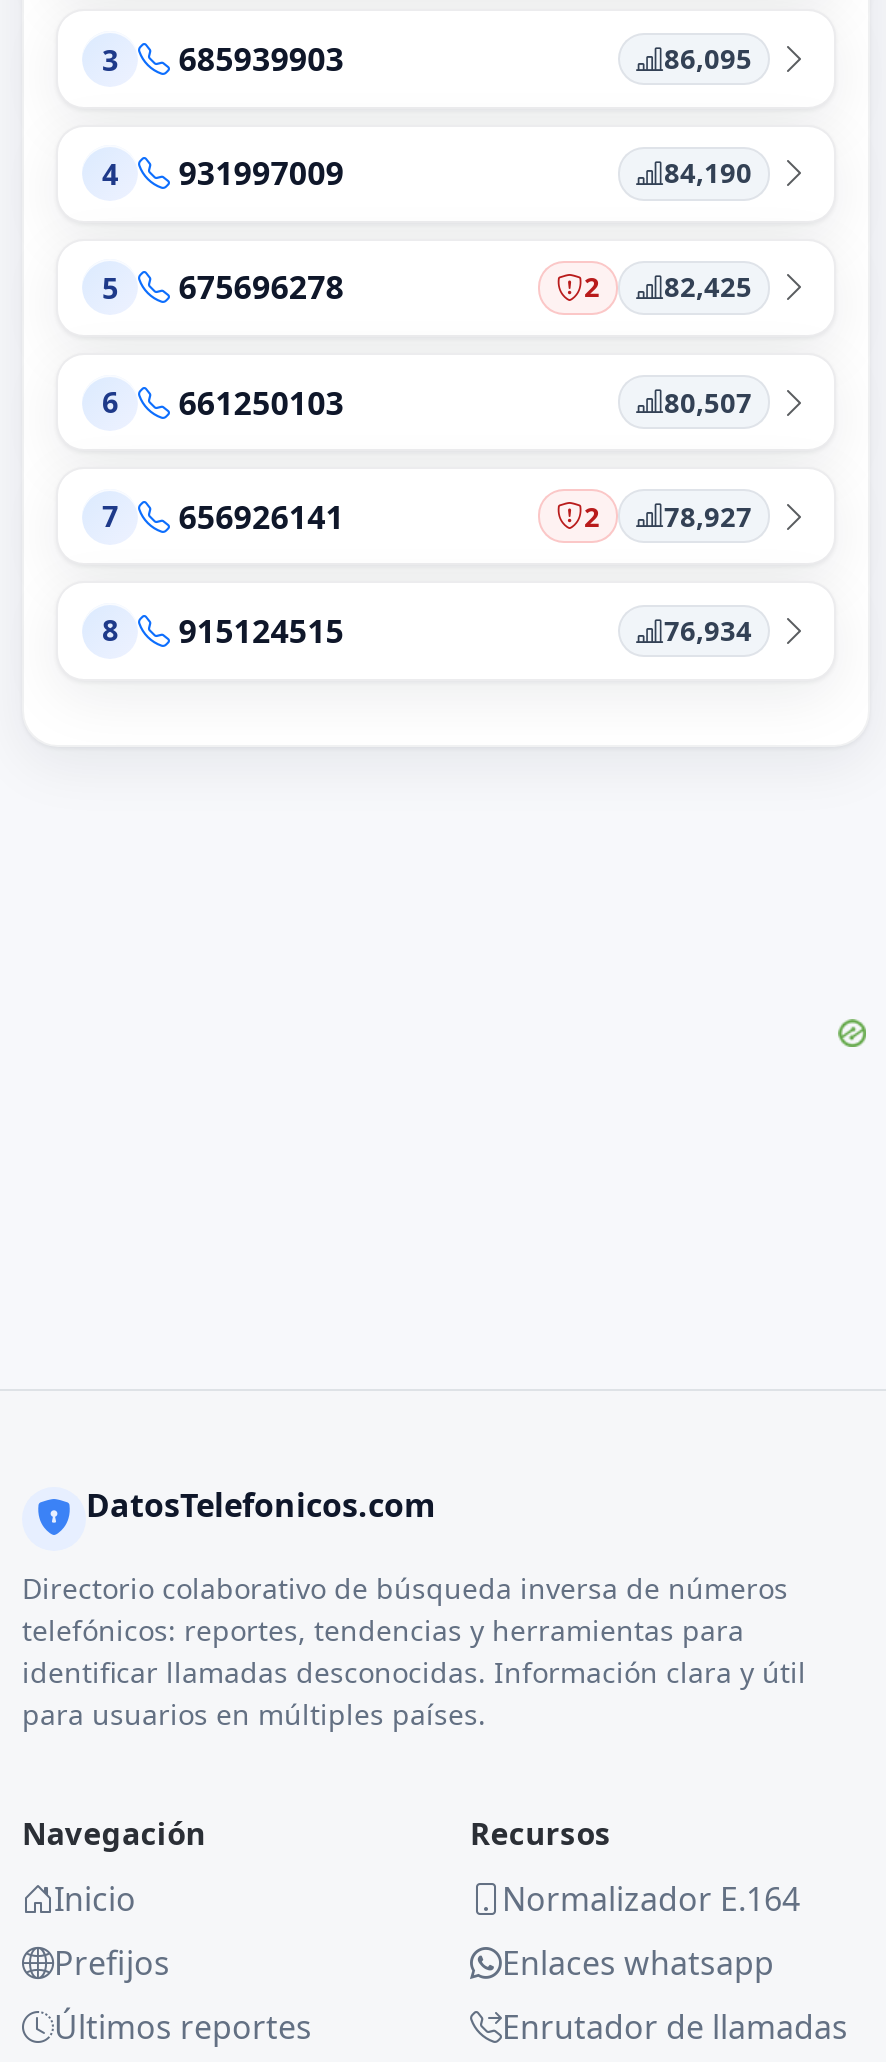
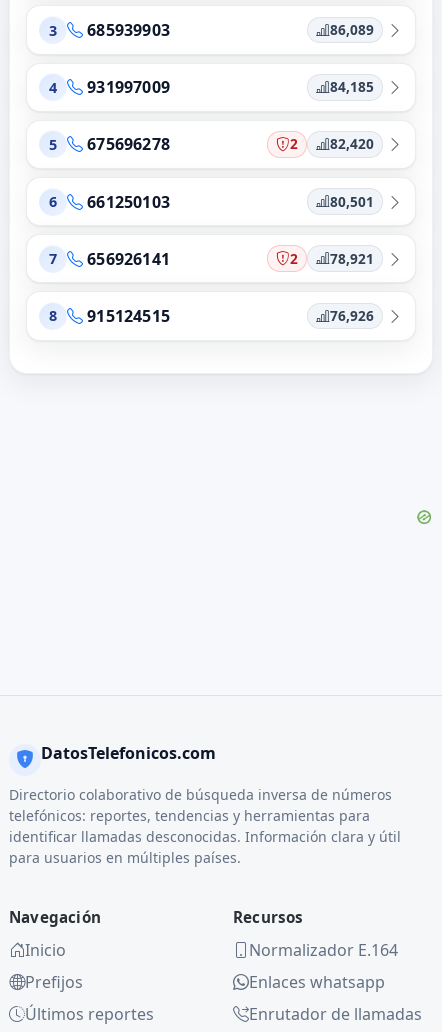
[664,39,752,77] 86,095 -> [330,20,374,39] 86,089
[664,153,752,191] 84,190 -> [330,77,374,96] 84,185
[584,268,752,306] 2 82,425 -> [290,134,374,153] 2 82,420
[664,382,752,420] 80,507 -> [330,192,374,211] 80,501
[584,497,752,535] 2 78,927 -> [290,249,374,268] 2 78,921
[664,611,752,649] 76,934 -> [330,306,374,325] 76,926

